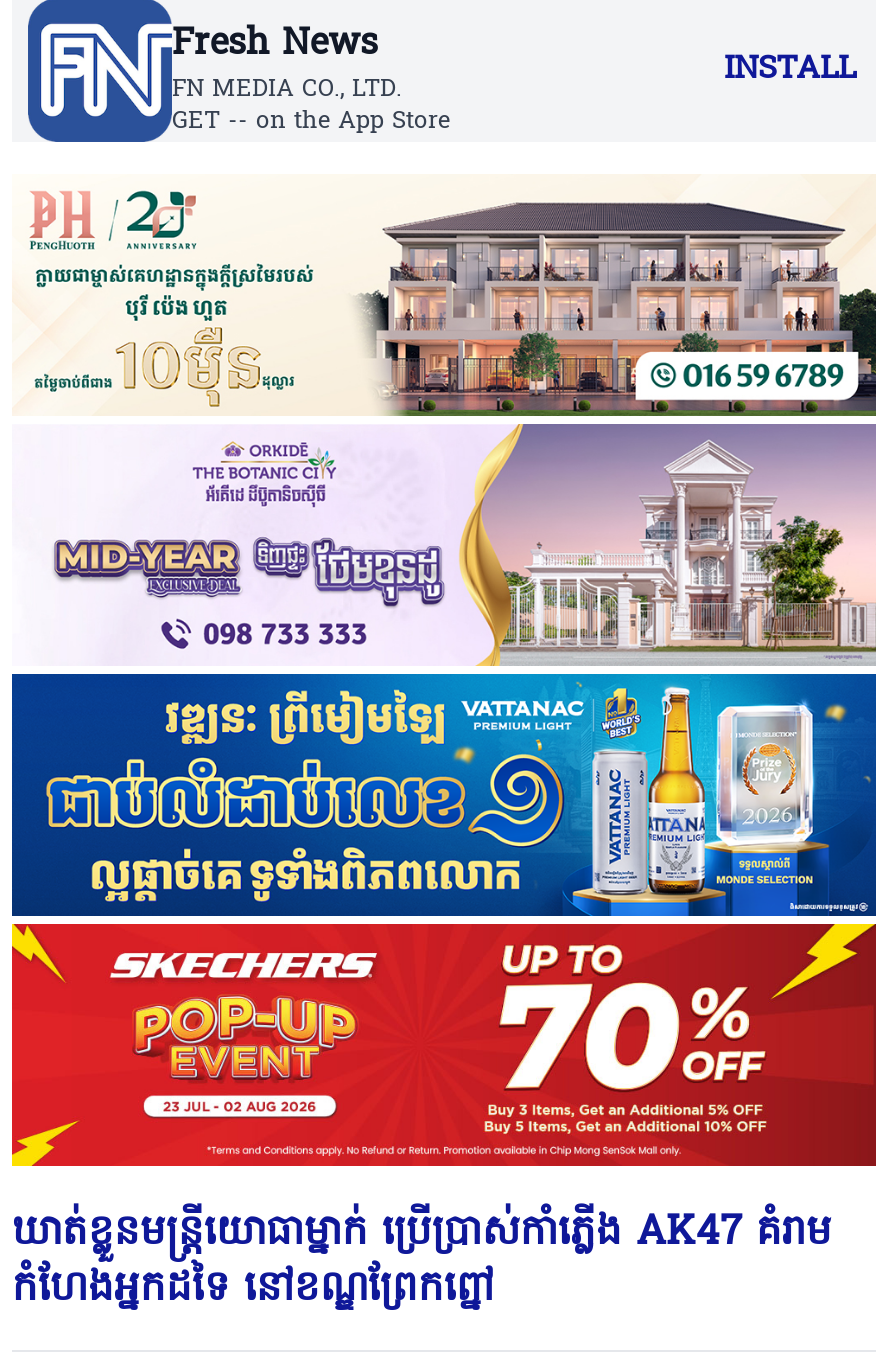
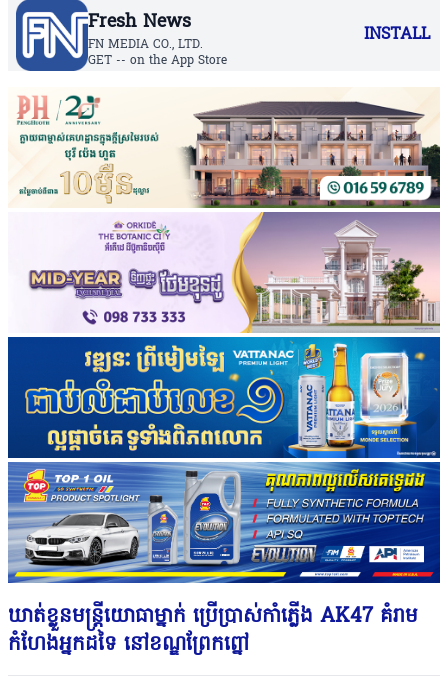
[10,922,878,1168] [image] -> [7,461,441,584] [image]

